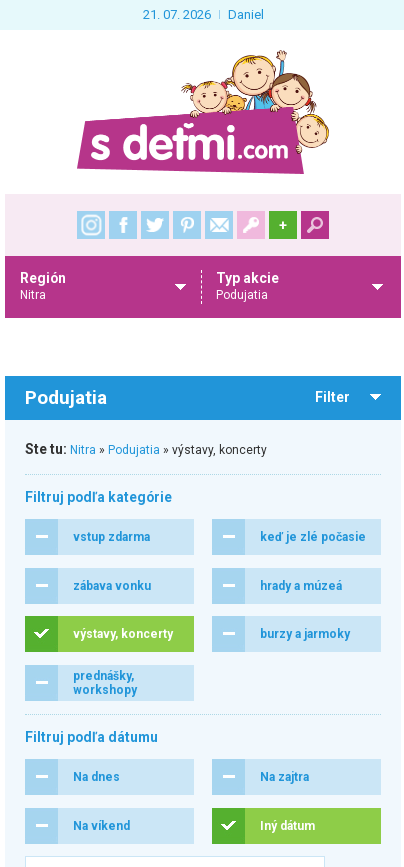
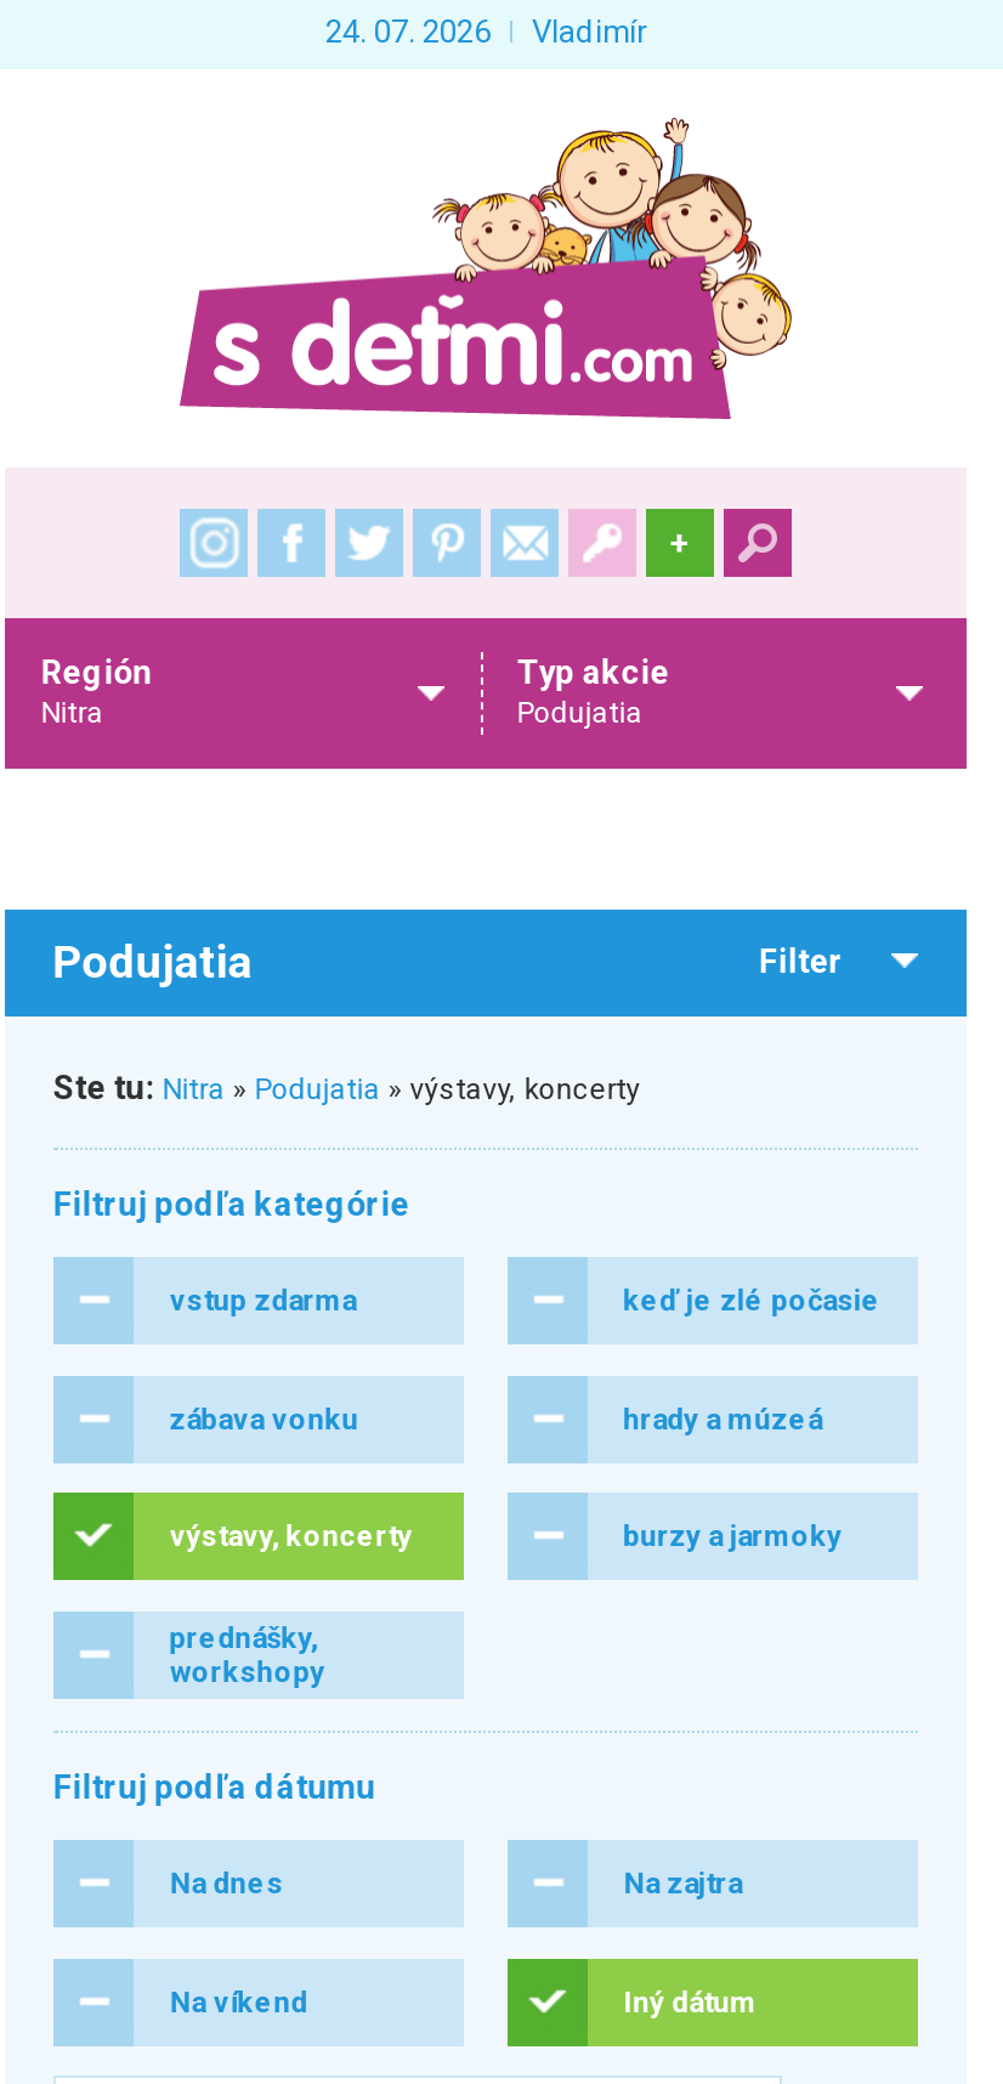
[142,7,263,22] 21. 07. 2026 | Daniel -> [325,13,646,50] 24. 07. 2026 | Vladimír

